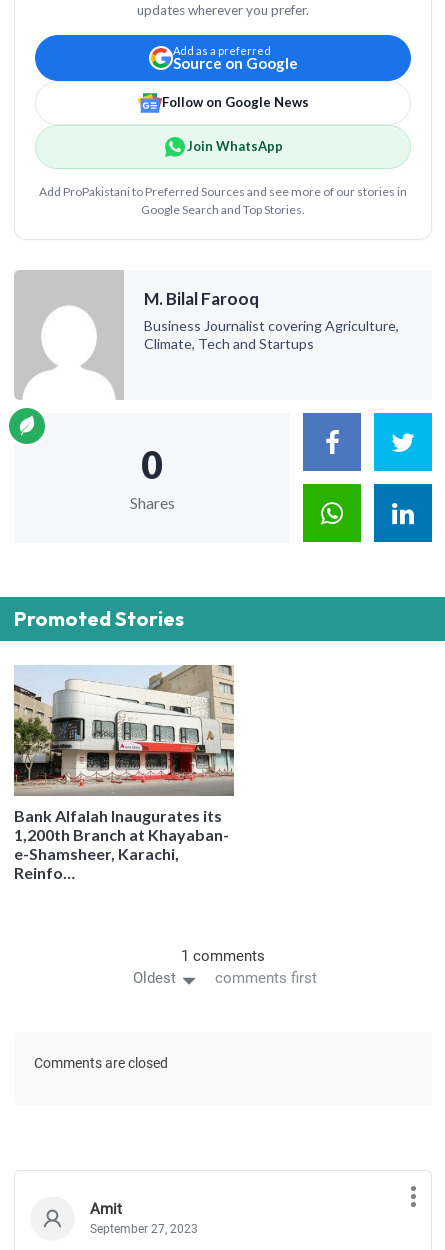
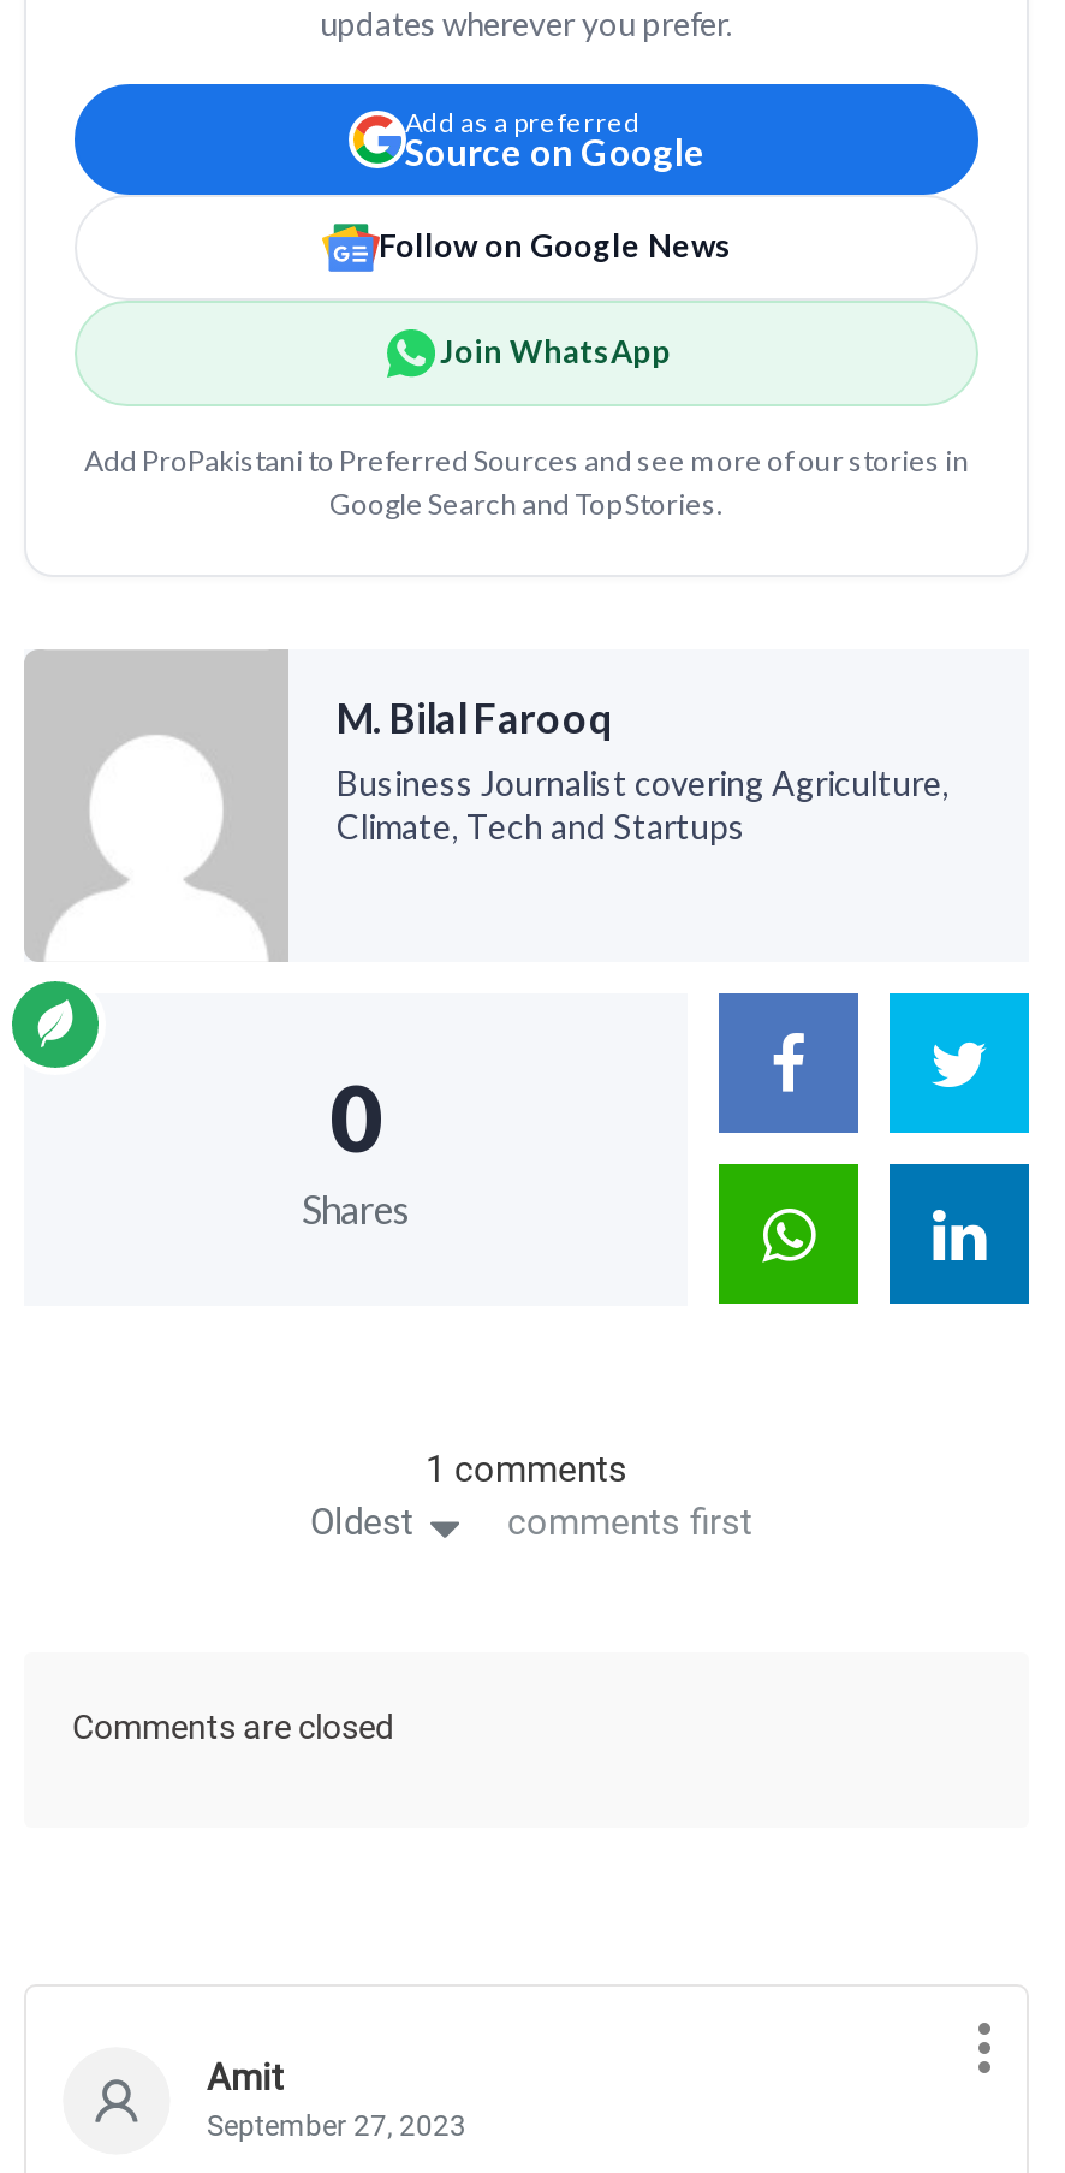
[14,606,184,631] Promoted Stories -> none
[13,664,235,882] [image] | Bank Alfalah Inaugurates its | 1,200th Branch at Khayaban- | e-Shamsheer, Karachi, | Reinfo… -> none

